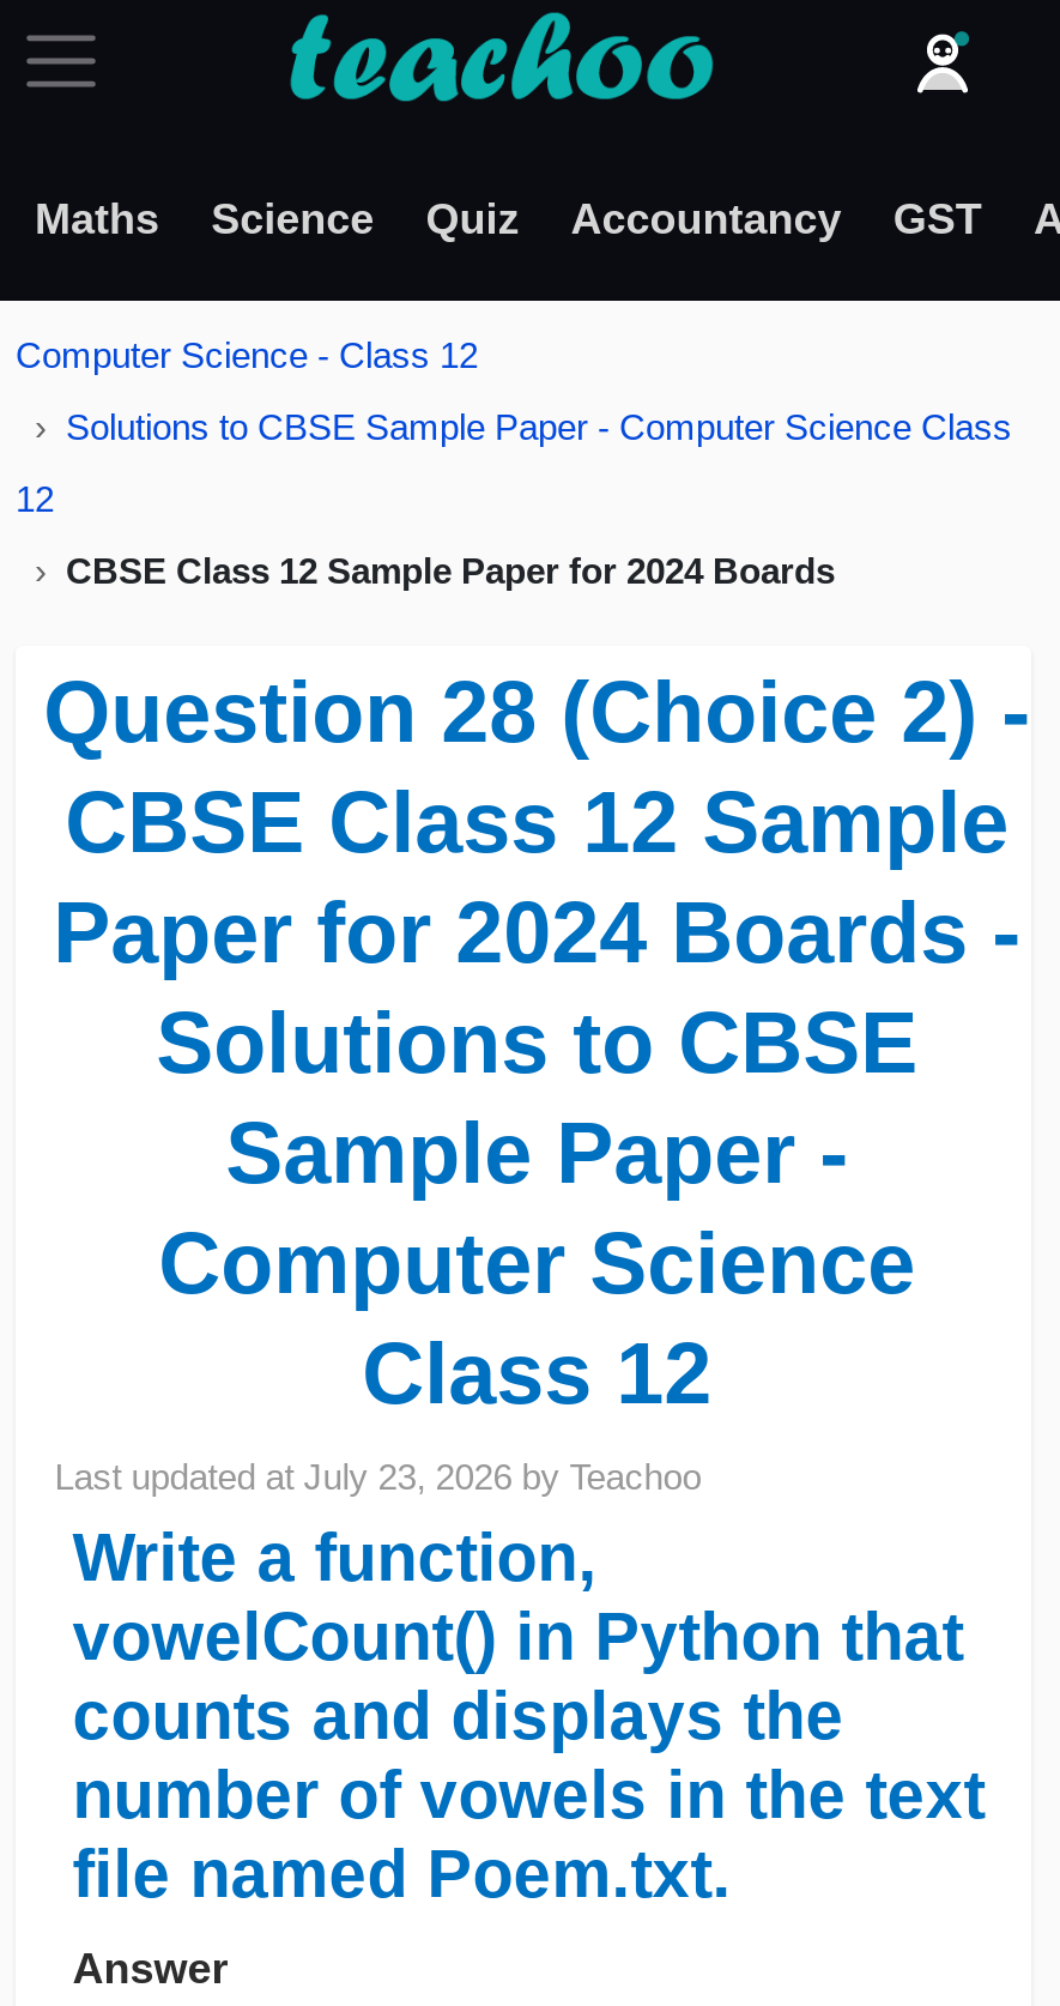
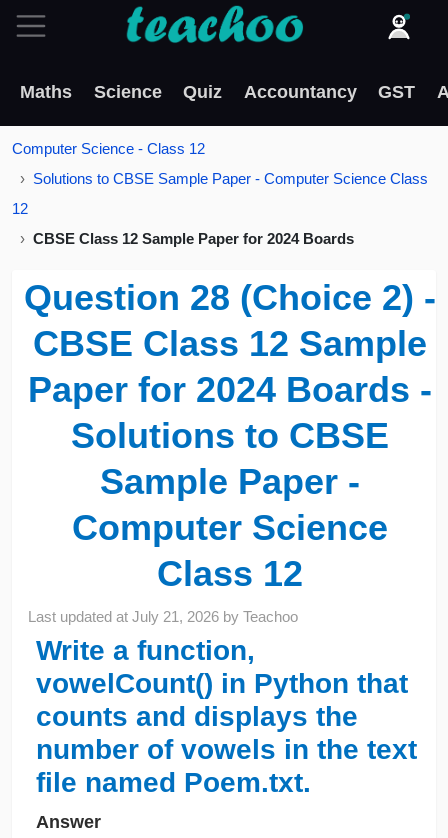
[54,1456,701,1496] Last updated at July 23, 2026 by Teachoo -> [28,608,298,625] Last updated at July 21, 2026 by Teachoo

